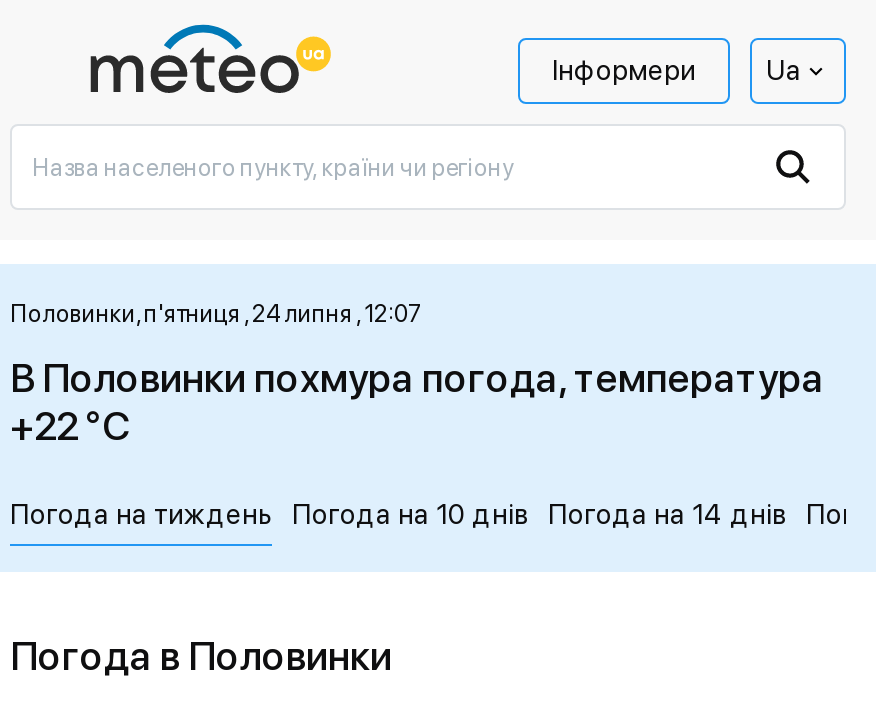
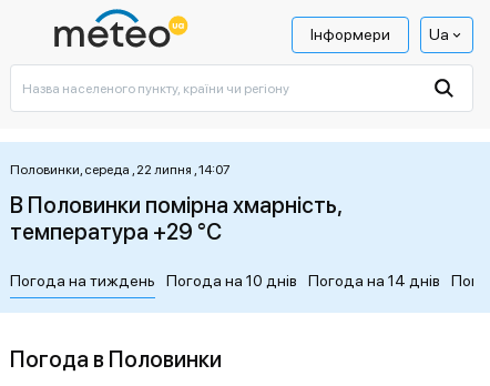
[10,300,422,328] Половинки, п'ятниця , 24 липня , 12:07 -> [10,162,231,177] Половинки, середа , 22 липня , 14:07
[10,354,824,450] В Половинки похмура погода, температура | +22 °C -> [10,192,341,245] В Половинки помірна хмарність, | температура +29 °C

